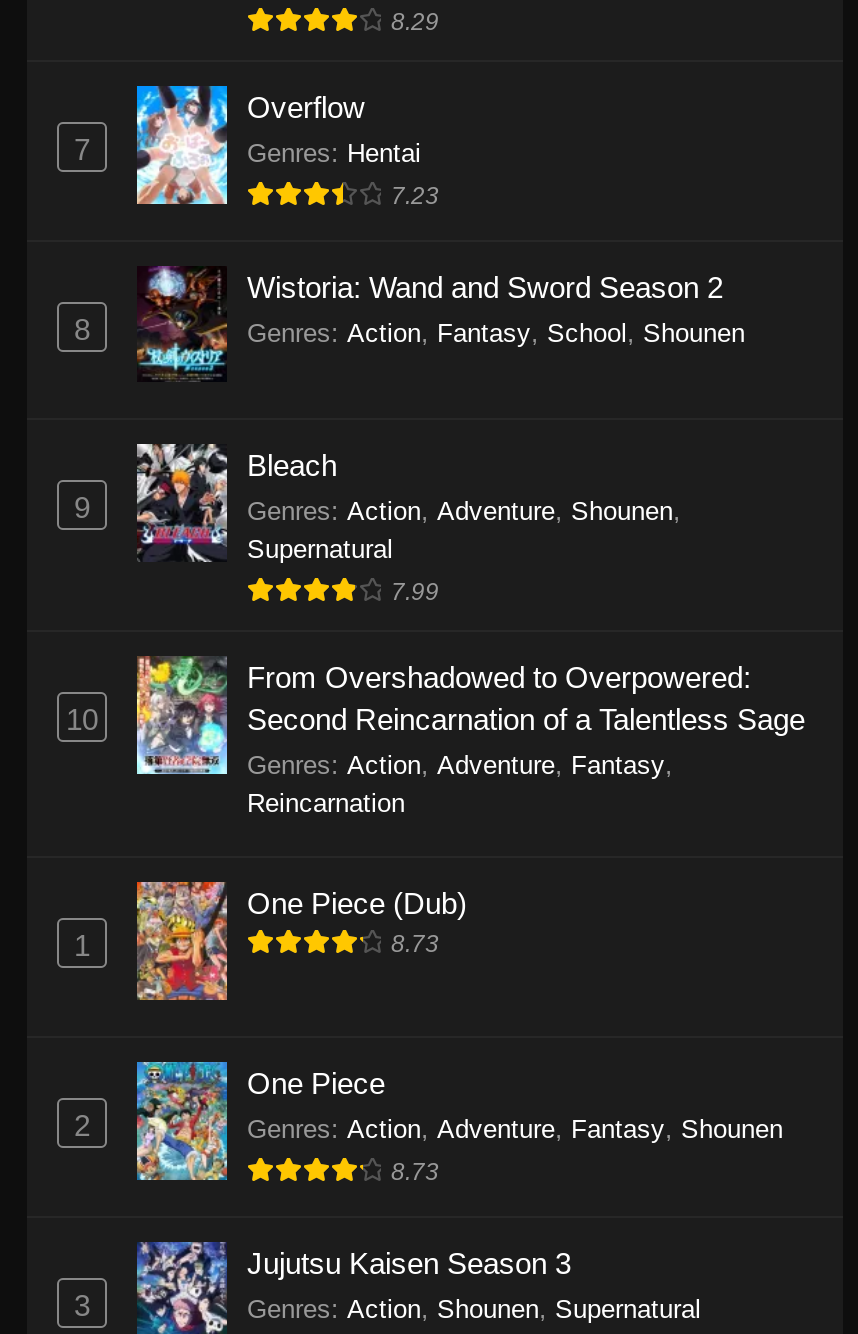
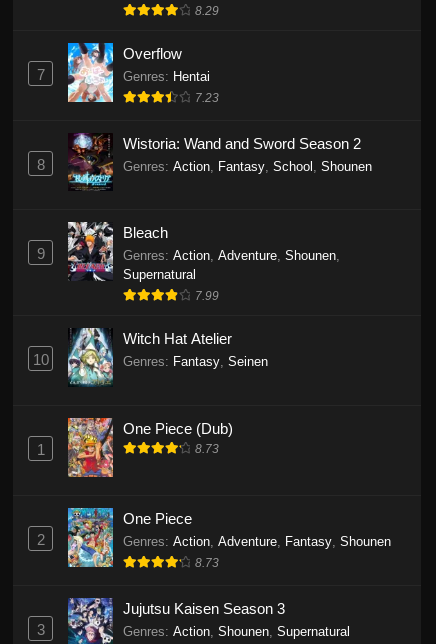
[135,654,805,819] [image] | From Overshadowed to Overpowered: | Second Reincarnation of a Talentless Sage | Genres: Action, Adventure, Fantasy, | Reincarnation -> [67,327,268,387] [image] | Witch Hat Atelier | Genres: Fantasy, Seinen

